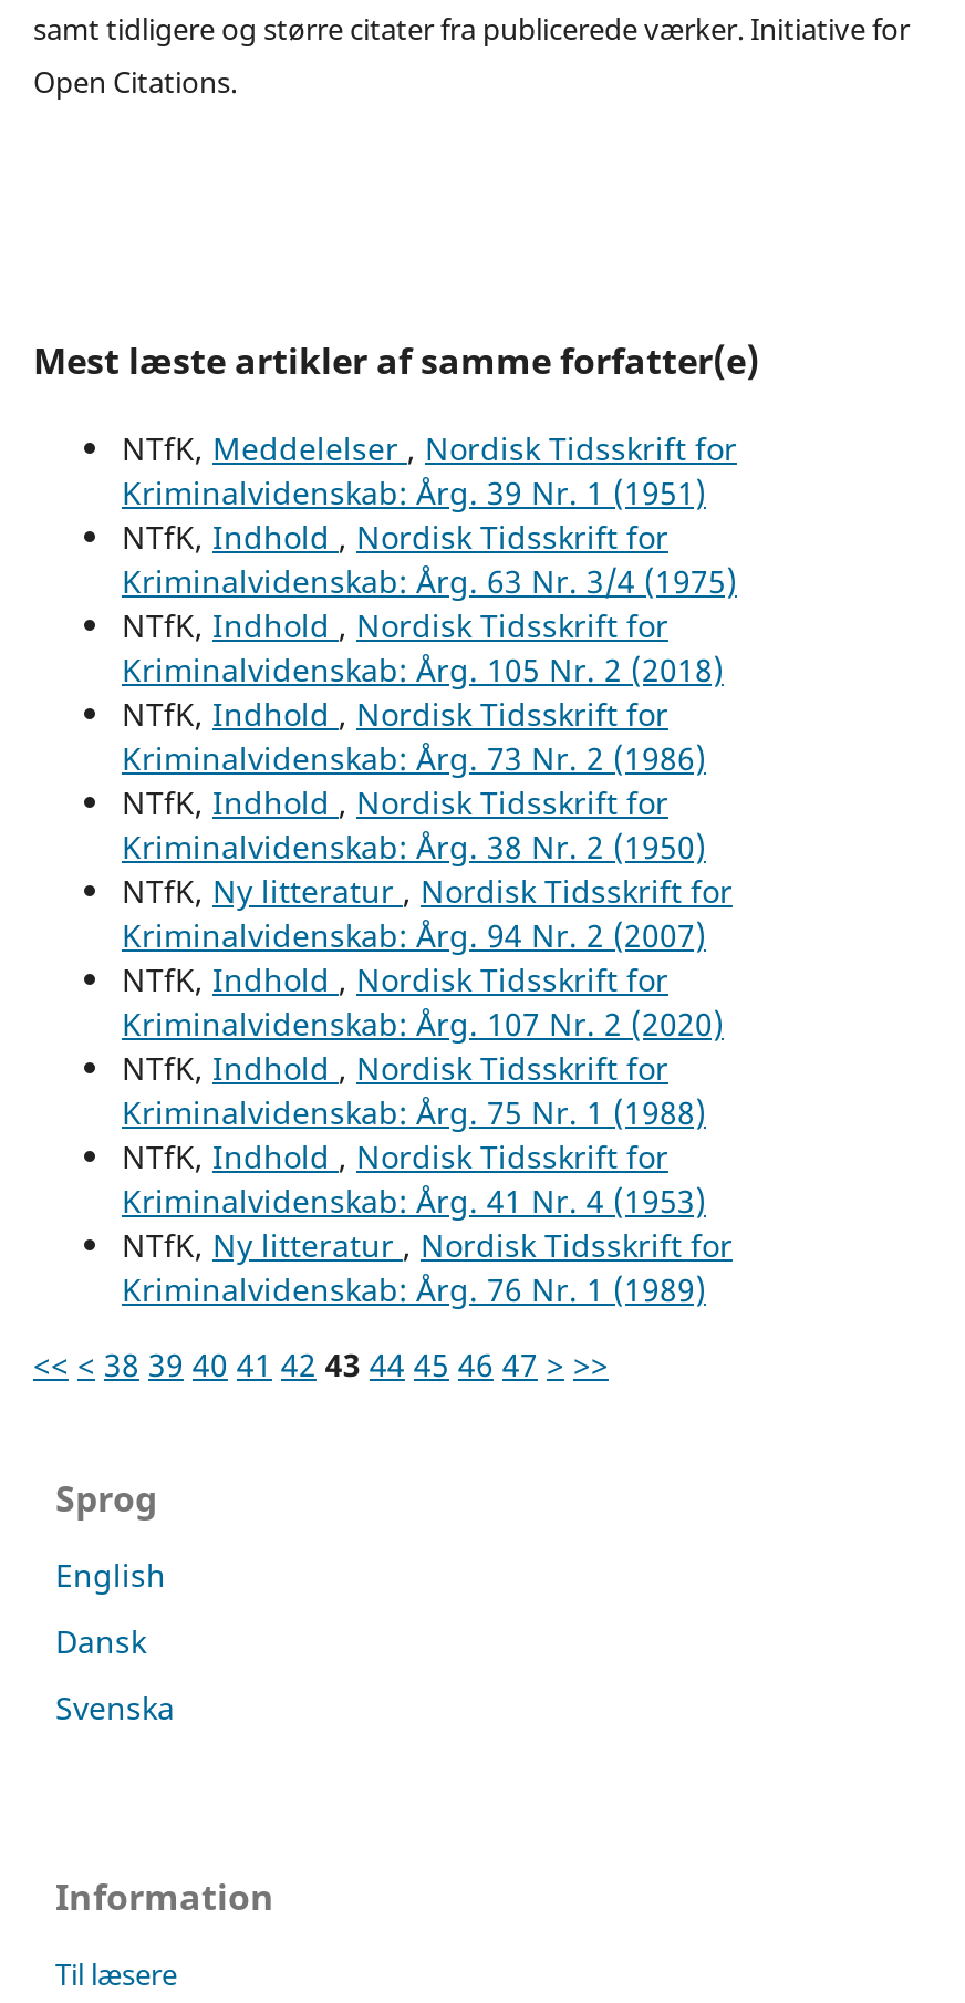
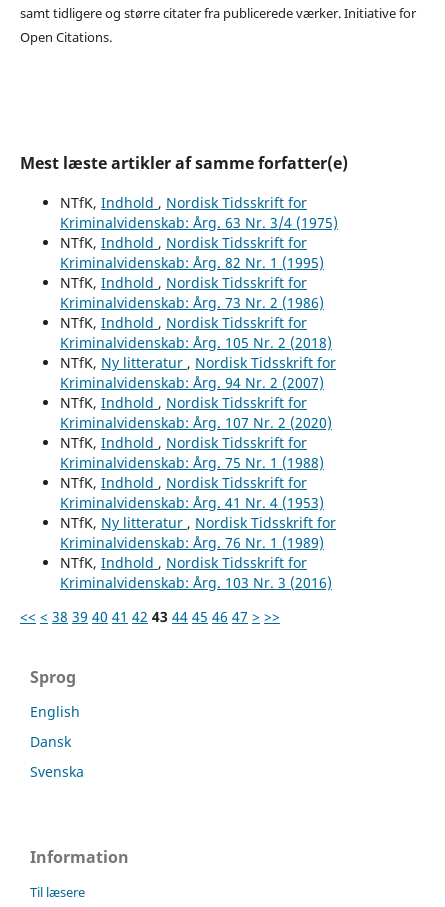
[122,427,737,513] NTfK, Meddelelser, Nordisk Tidsskrift for | Kriminalvidenskab: Årg. 39 Nr. 1 (1951) -> none
moved [122,515,737,646] -> [60,193,338,252]: NTfK, Indhold, Nordisk Tidsskrift for | Kriminalvidenskab: Årg. 63 Nr. 3/4 (1975) | NTfK, Indhold, Nordisk Tidsskrift for
moved [122,648,724,690] -> [60,333,332,352]: Kriminalvidenskab: Årg. 105 Nr. 2 (2018)
none -> [60,253,324,272] Kriminalvidenskab: Årg. 82 Nr. 1 (1995)
moved [122,692,706,823] -> [60,273,324,332]: NTfK, Indhold, Nordisk Tidsskrift for | Kriminalvidenskab: Årg. 73 Nr. 2 (1986) | NTfK, Indhold, Nordisk Tidsskrift for
[122,825,706,867] Kriminalvidenskab: Årg. 38 Nr. 2 (1950) -> none
moved [122,869,733,1310] -> [60,353,336,552]: NTfK, Ny litteratur, Nordisk Tidsskrift for | Kriminalvidenskab: Årg. 94 Nr. 2 (2007) | NTfK, Indhold, Nordisk Tidsskrift for | ... | NTfK, Ny litteratur, Nordisk Tidsskrift for | Kriminalvidenskab: Årg. 76 Nr. 1 (1989)
none -> [60,553,332,592] NTfK, Indhold, Nordisk Tidsskrift for | Kriminalvidenskab: Årg. 103 Nr. 3 (2016)

